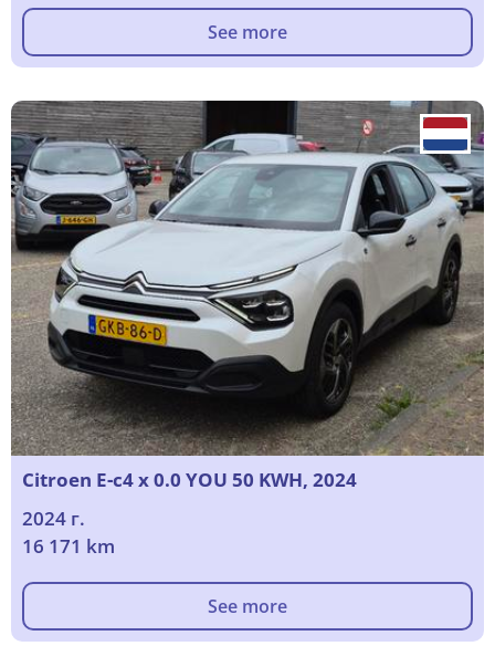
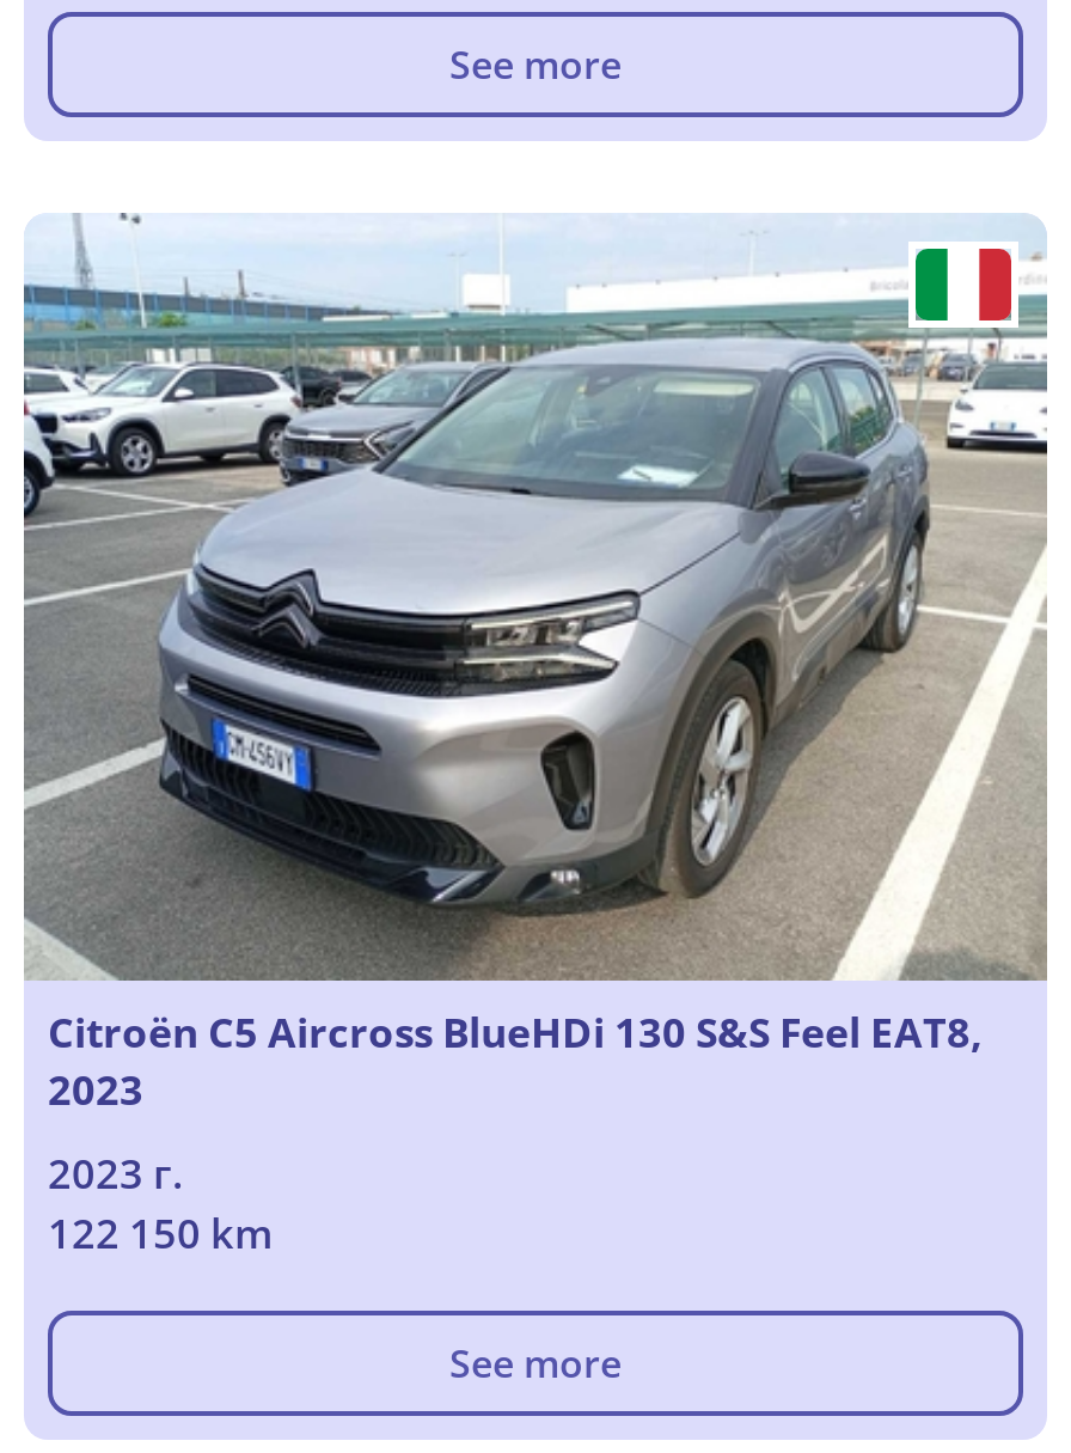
[10,100,485,493] [image] | Citroen E-c4 x 0.0 YOU 50 KWH, 2024 -> [22,213,1047,1118] [image] | Citroën C5 Aircross BlueHDi 130 S&S Feel EAT8, | 2023
[22,506,115,559] 2024 г. | 16 171 km -> [48,1147,273,1261] 2023 г. | 122 150 km

